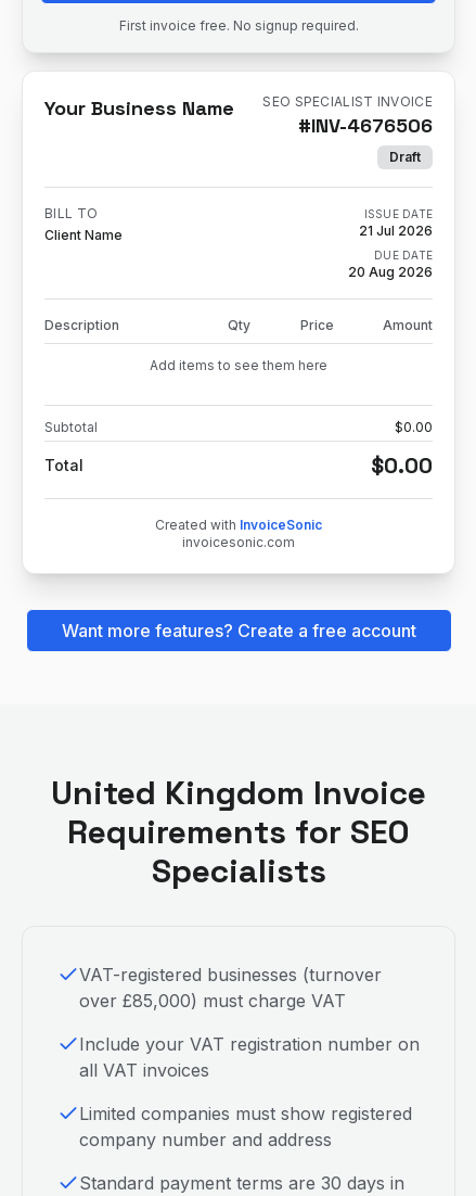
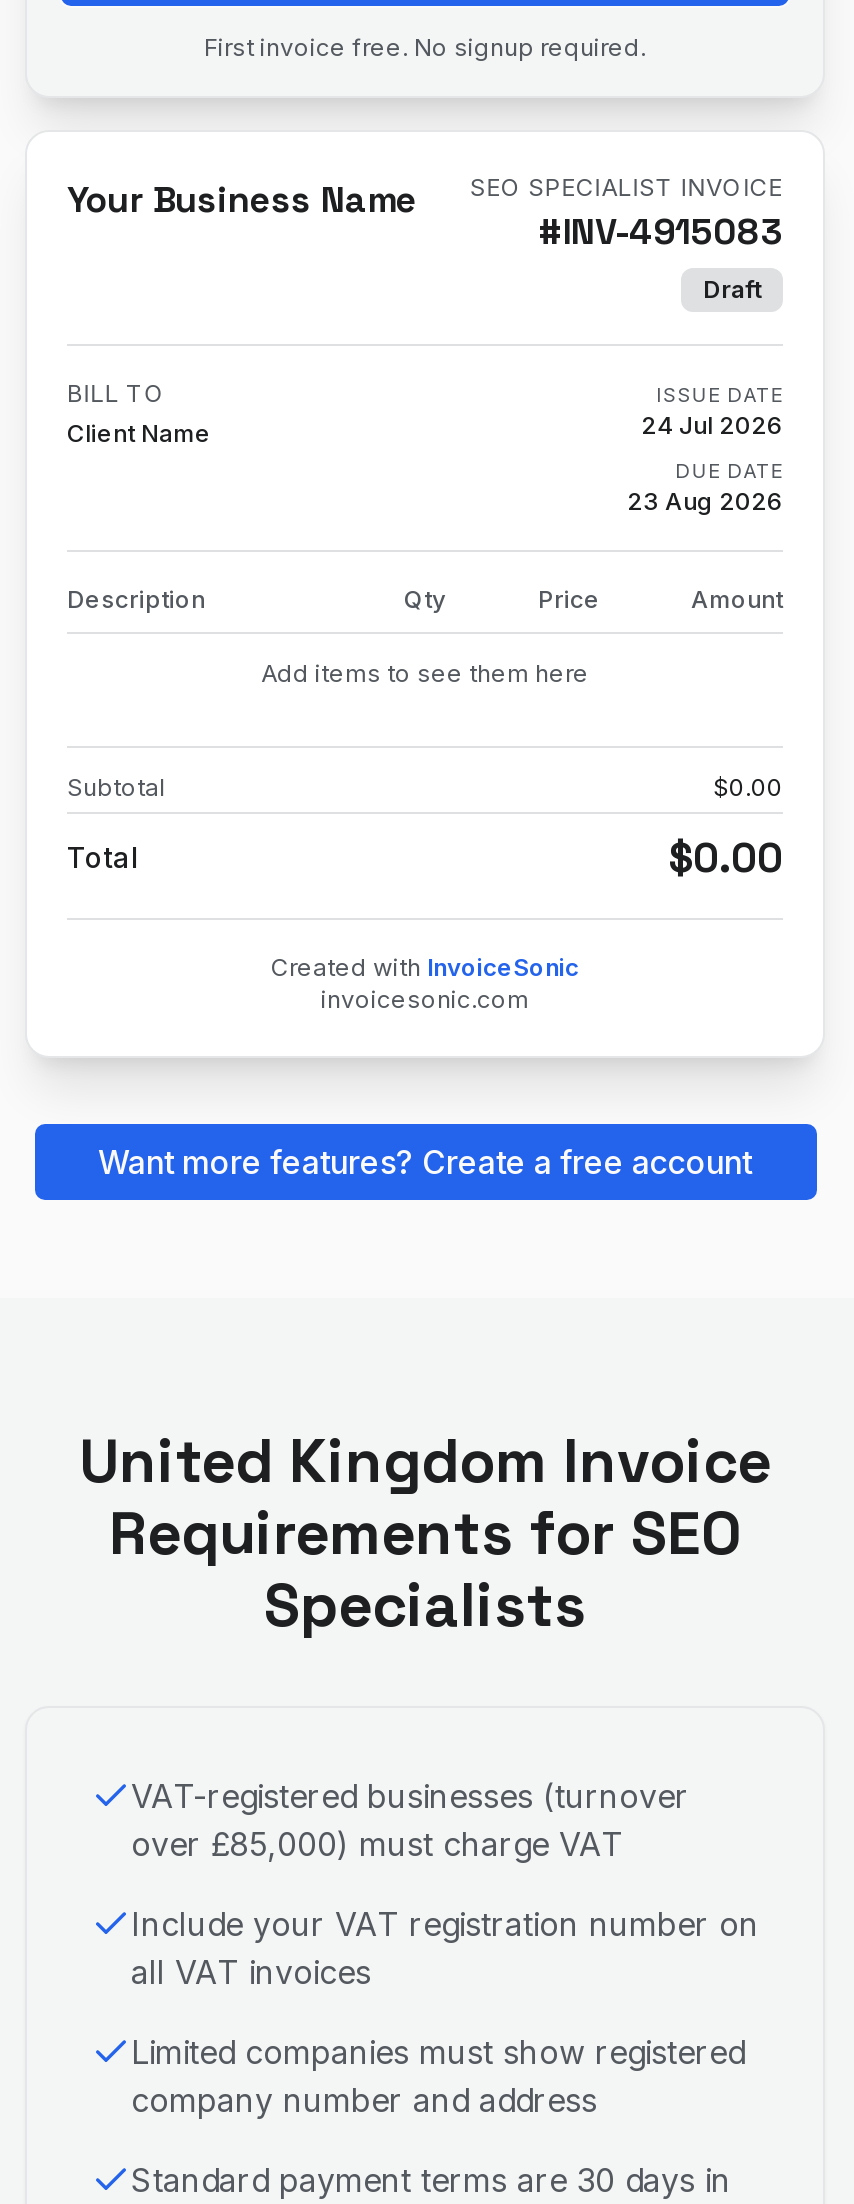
[298,113,433,138] #INV-4676506 -> [539,208,783,254] #INV-4915083
[359,222,433,239] 21 Jul 2026 -> [641,410,783,440] 24 Jul 2026
[348,264,433,280] 20 Aug 2026 -> [627,486,783,516] 23 Aug 2026

